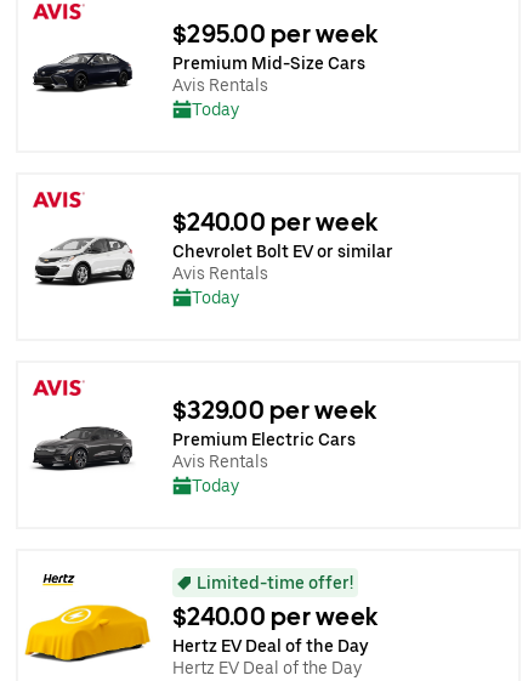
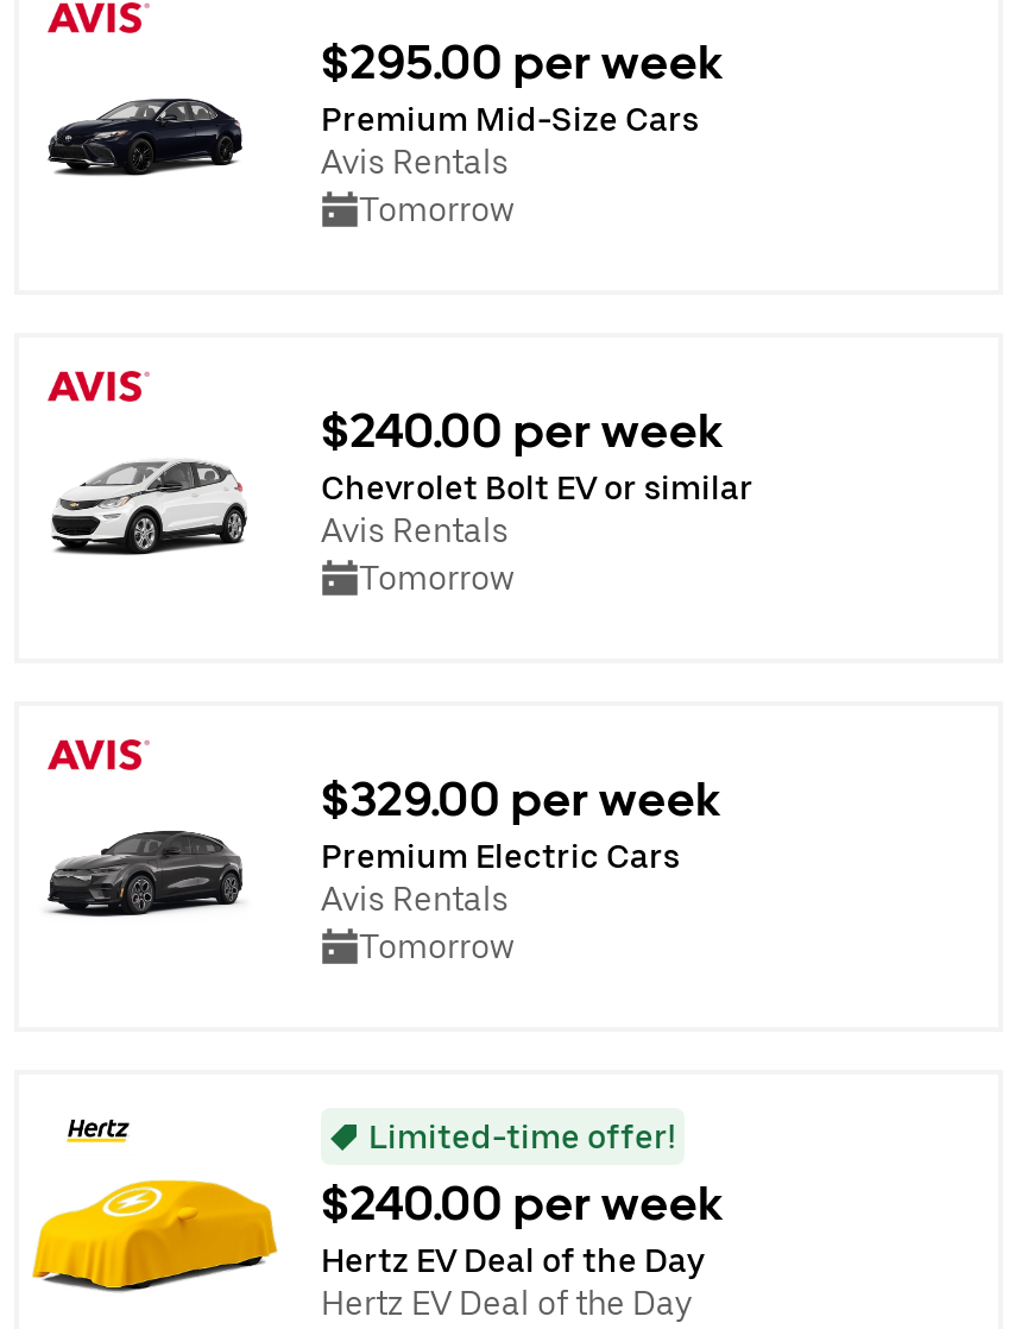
[192,99,239,118] Today -> [359,189,513,227] Tomorrow
[192,287,239,307] Today -> [359,558,513,596] Tomorrow
[192,475,239,495] Today -> [359,926,513,964] Tomorrow

